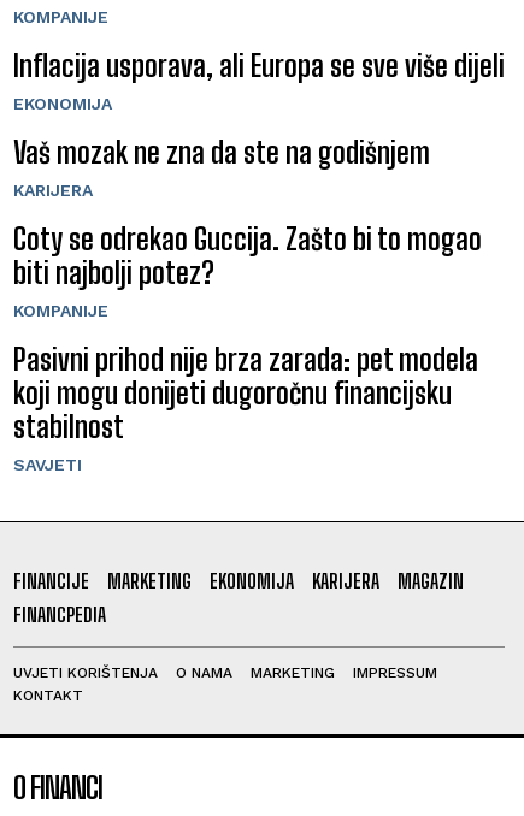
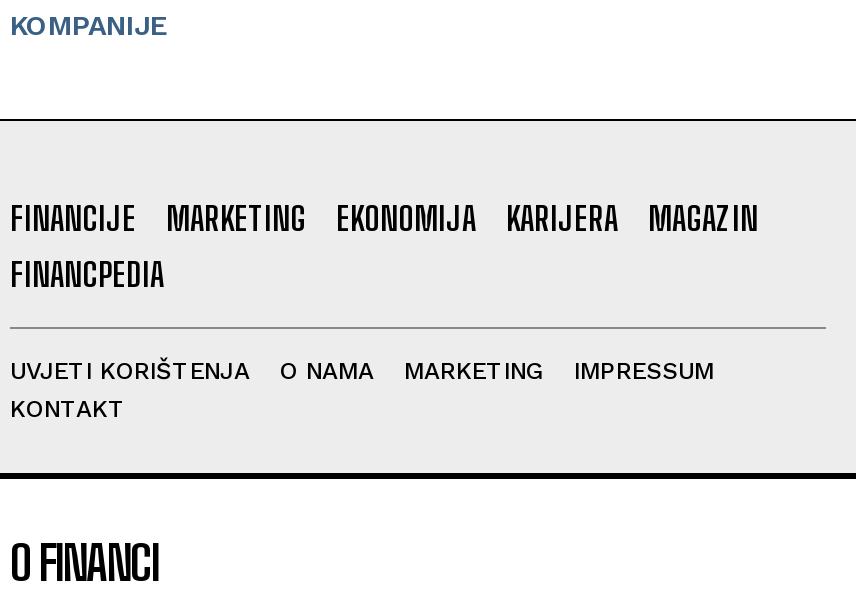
[13,48,505,474] Inflacija usporava, ali Europa se sve više dijeli | EKONOMIJA | Vaš mozak ne zna da ste na godišnjem | KARIJERA | Coty se odrekao Guccija. Zašto bi to mogao | biti najbolji potez? | KOMPANIJE | Pasivni prihod nije brza zarada: pet modela | koji mogu donijeti dugoročnu financijsku | stabilnost | SAVJETI -> none

